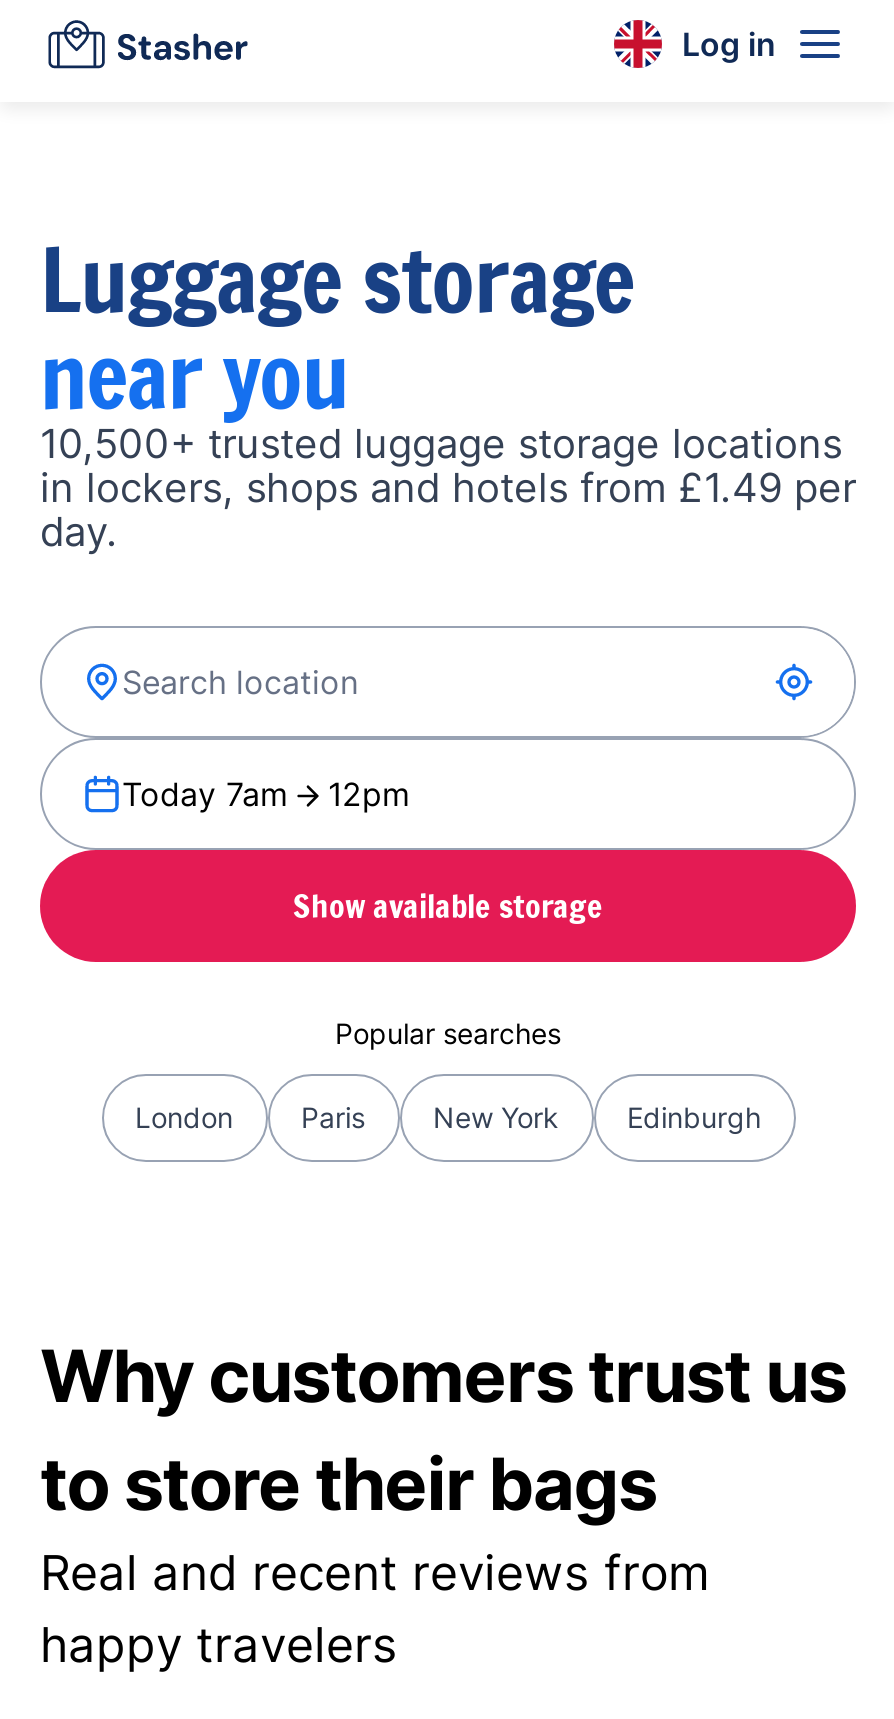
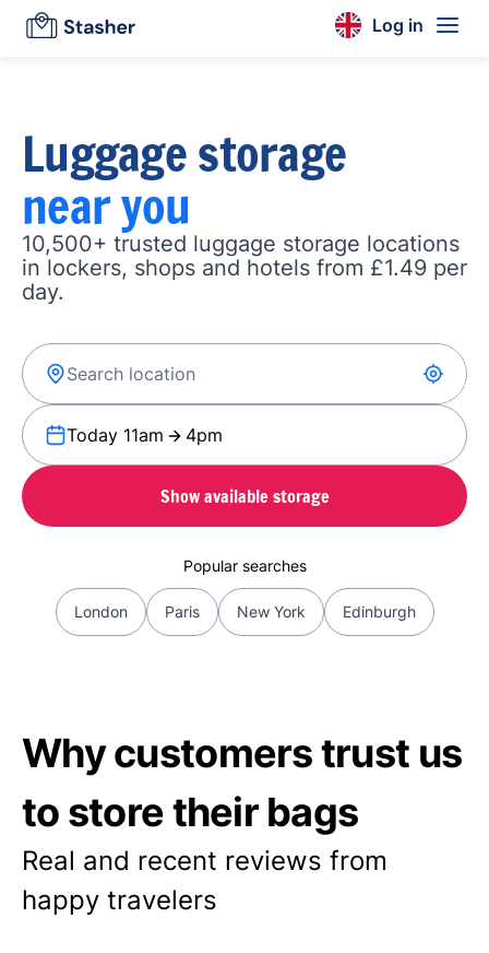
[122,774,410,814] Today 7am | 12pm -> [67,424,223,446] Today 11am | 4pm

